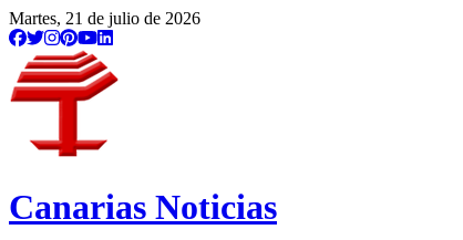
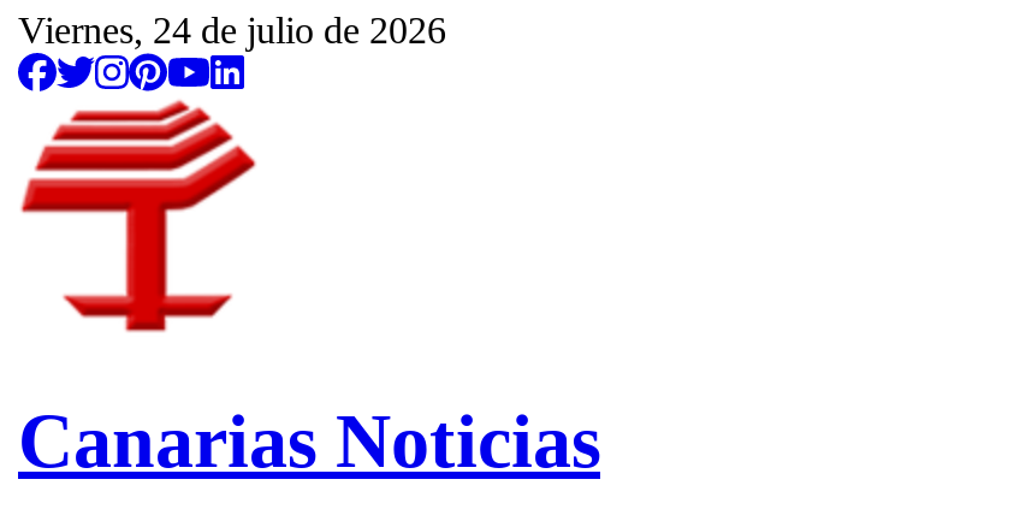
[9,9,200,28] Martes, 21 de julio de 2026 -> [18,10,446,51] Viernes, 24 de julio de 2026

